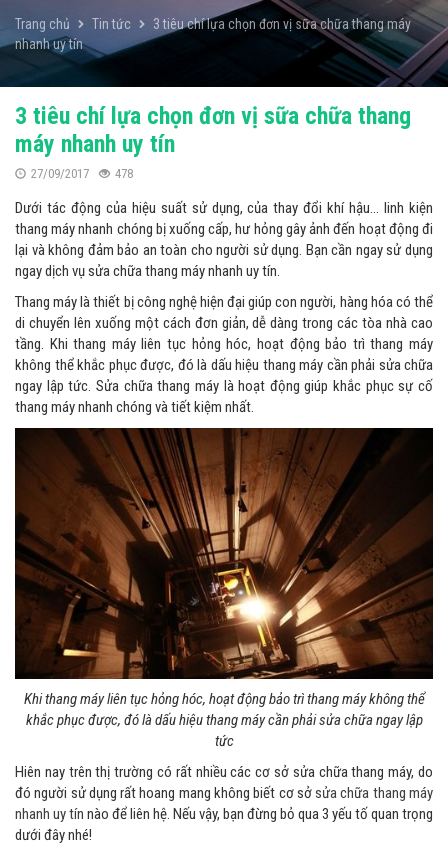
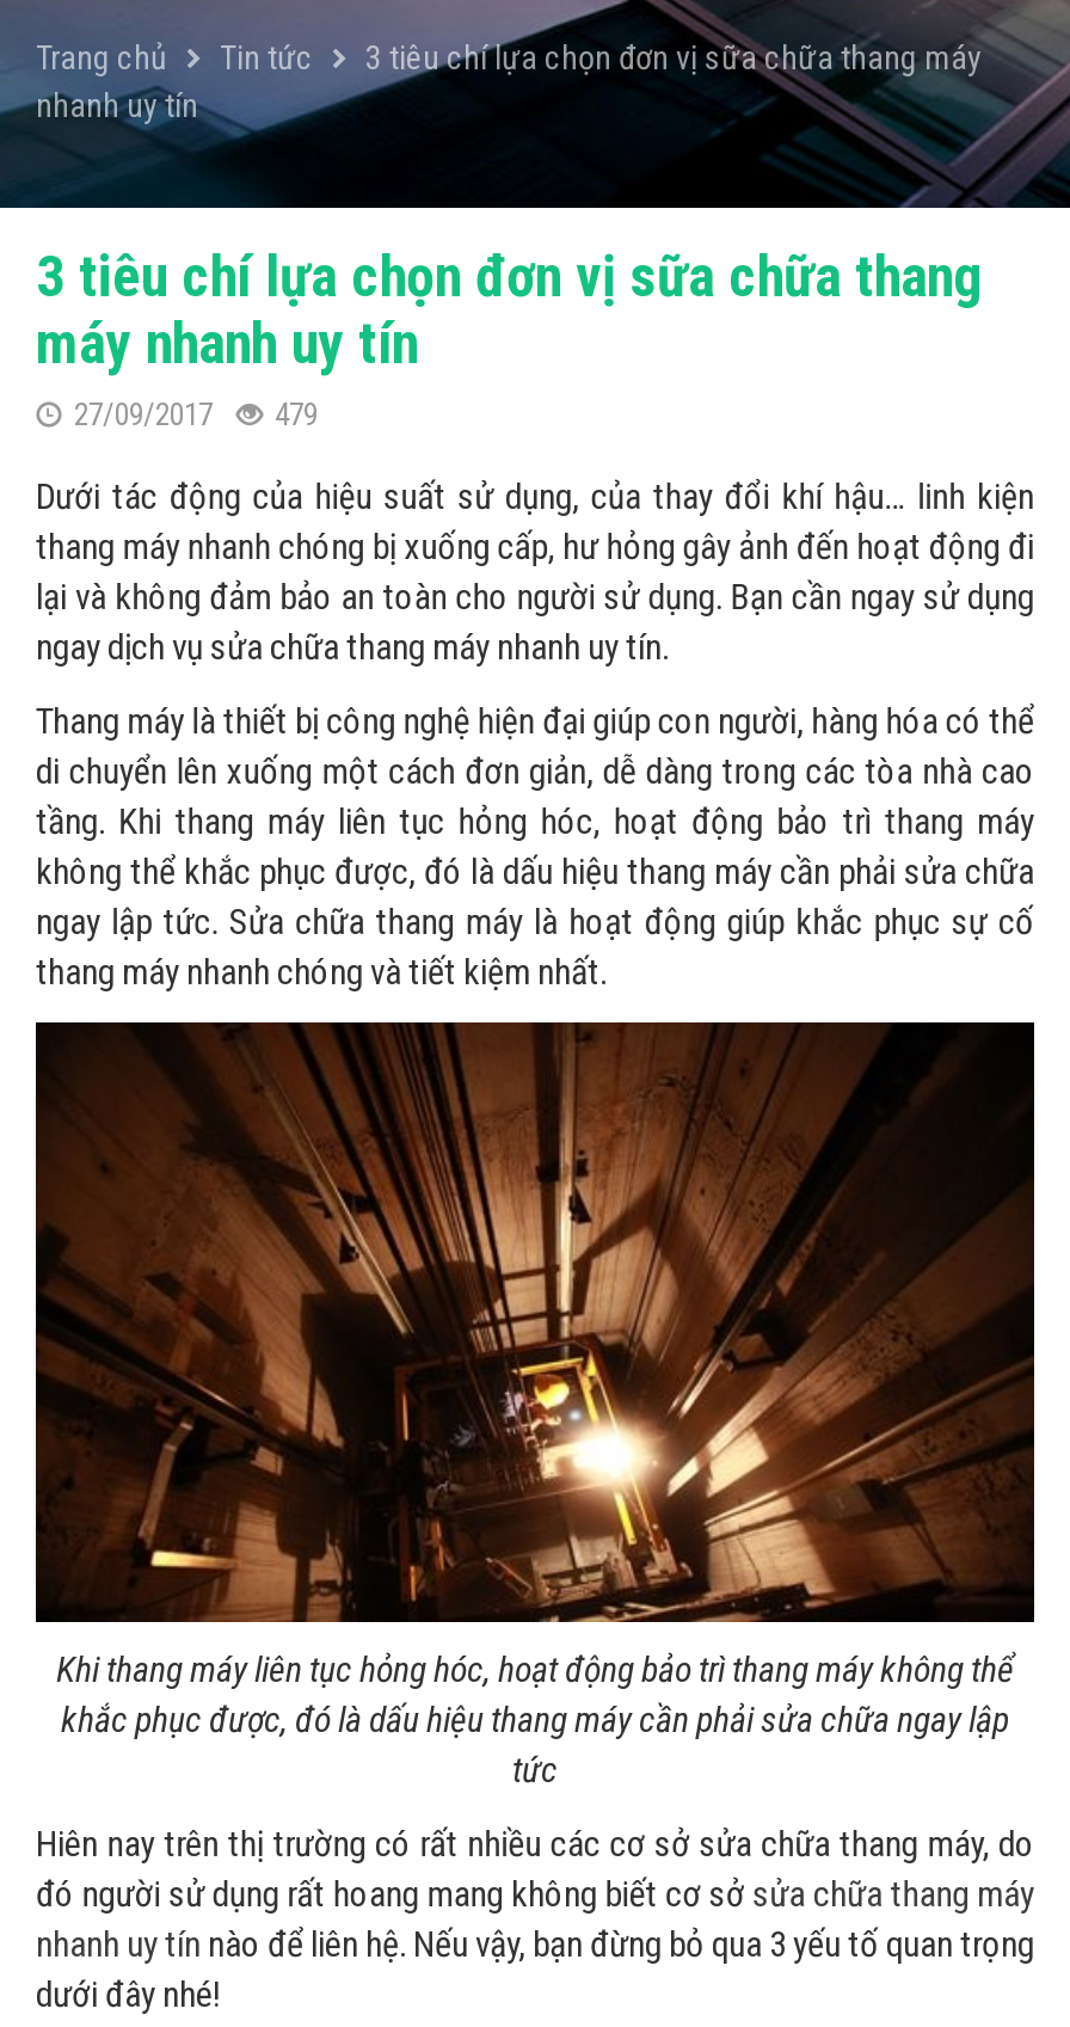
[31,166,133,181] 27/09/2017 478 -> [74,397,318,432] 27/09/2017 479

